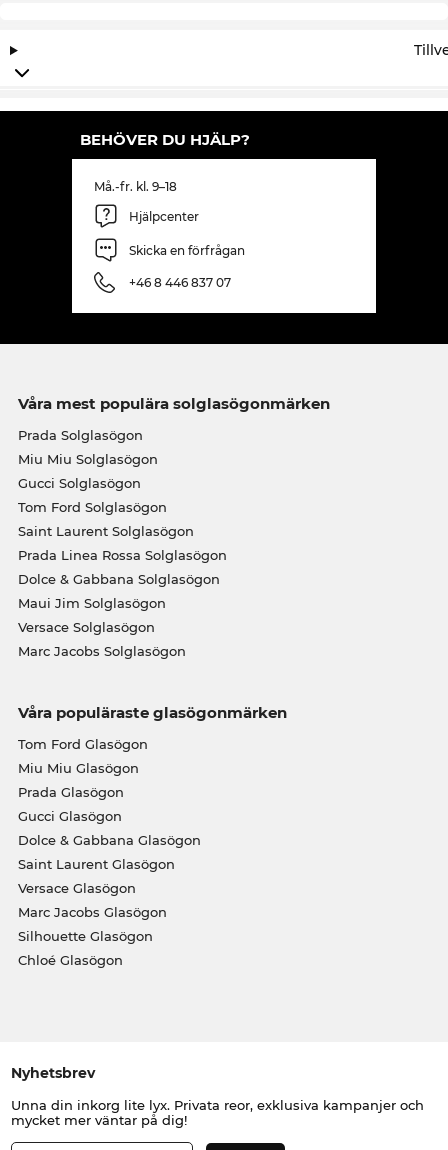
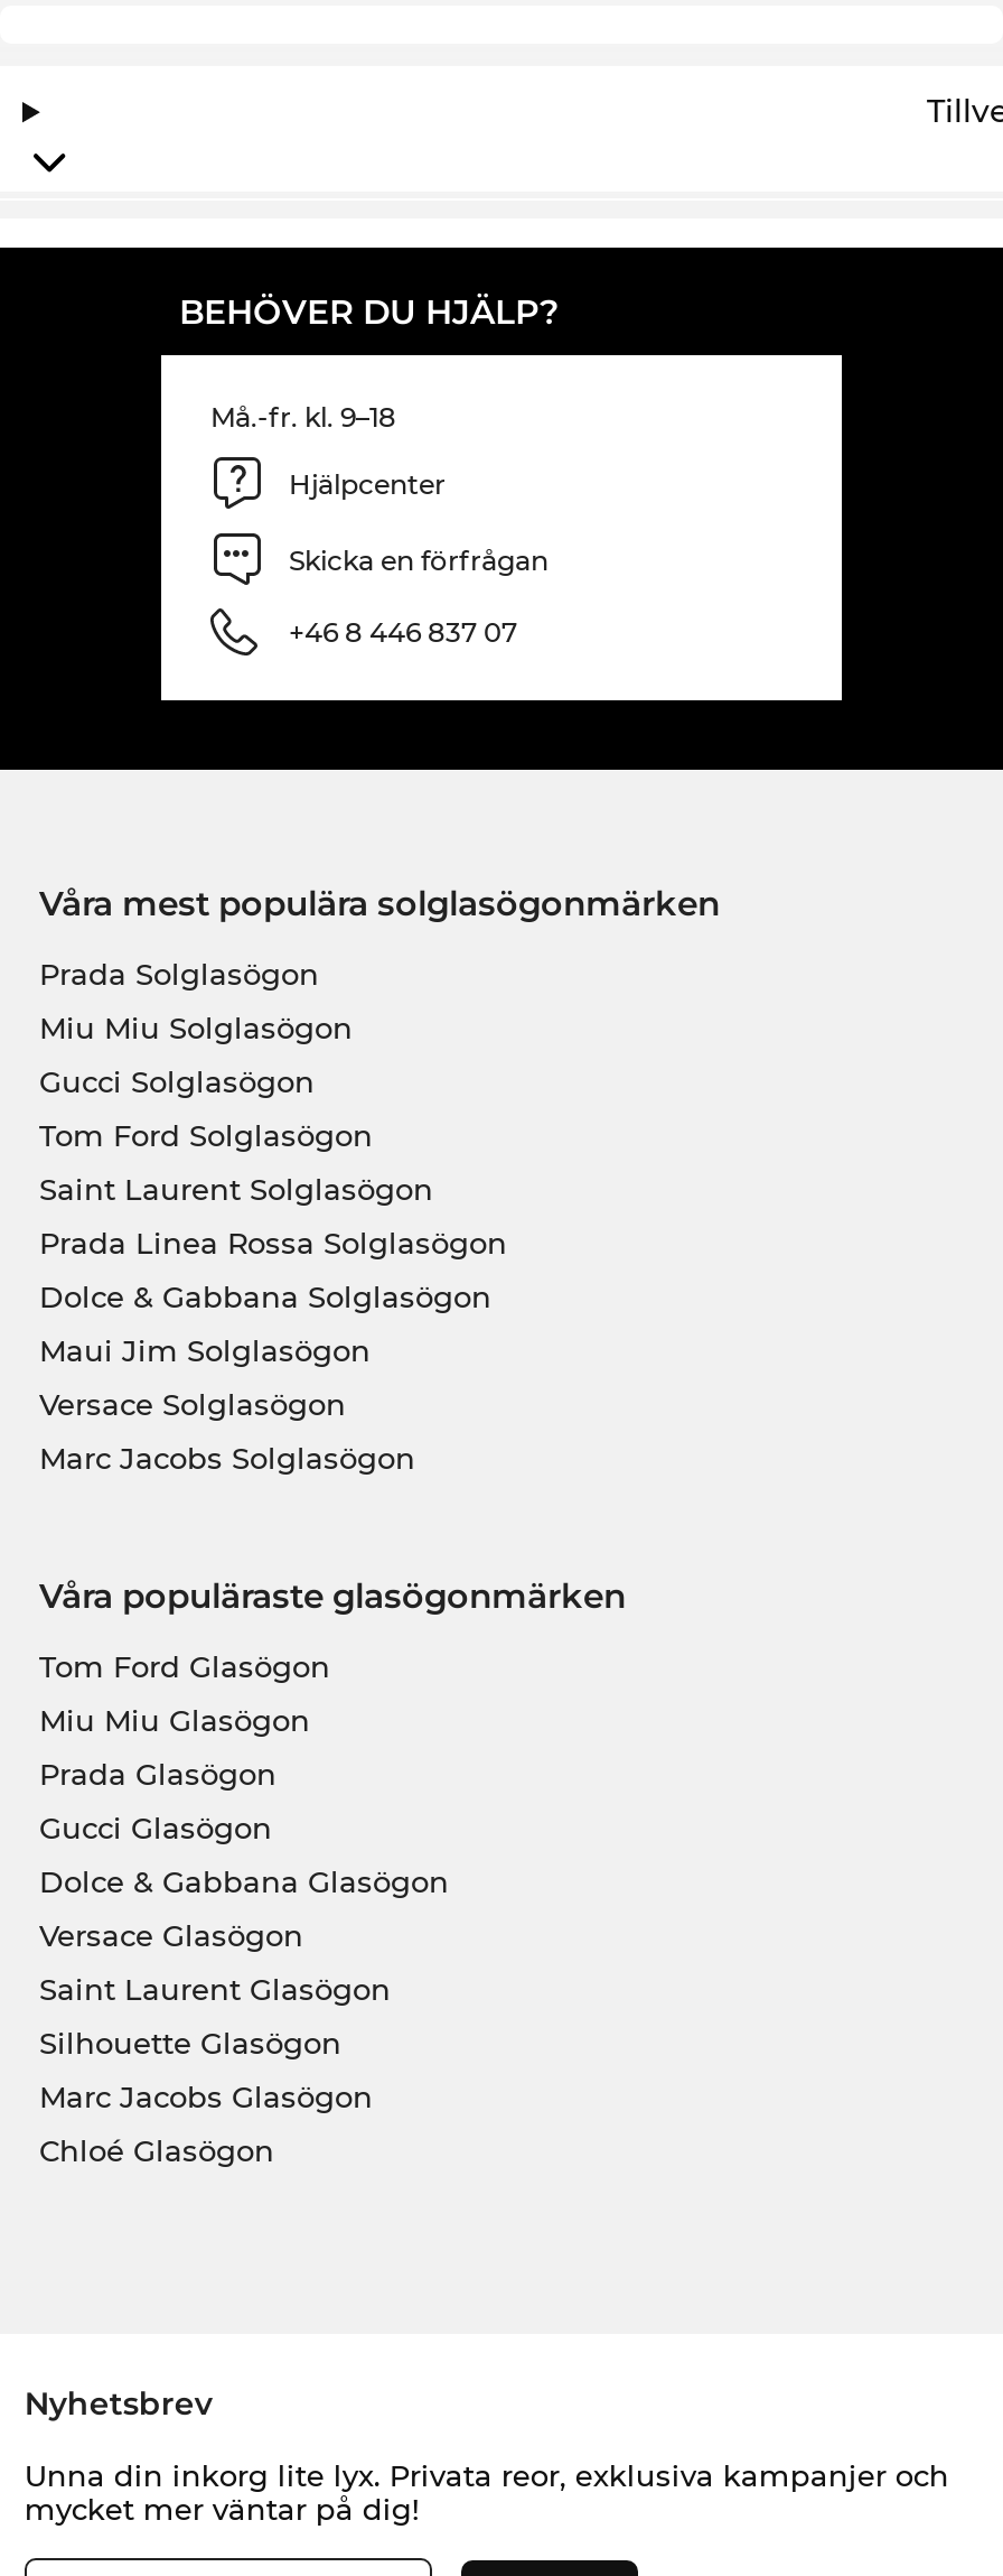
moved [17,856,174,872] -> [39,1971,391,2007]: Saint Laurent Glasögon
moved [17,880,135,896] -> [39,1917,303,1953]: Versace Glasögon
moved [17,904,166,920] -> [39,2079,373,2115]: Marc Jacobs Glasögon
moved [17,928,152,944] -> [39,2025,341,2061]: Silhouette Glasögon

